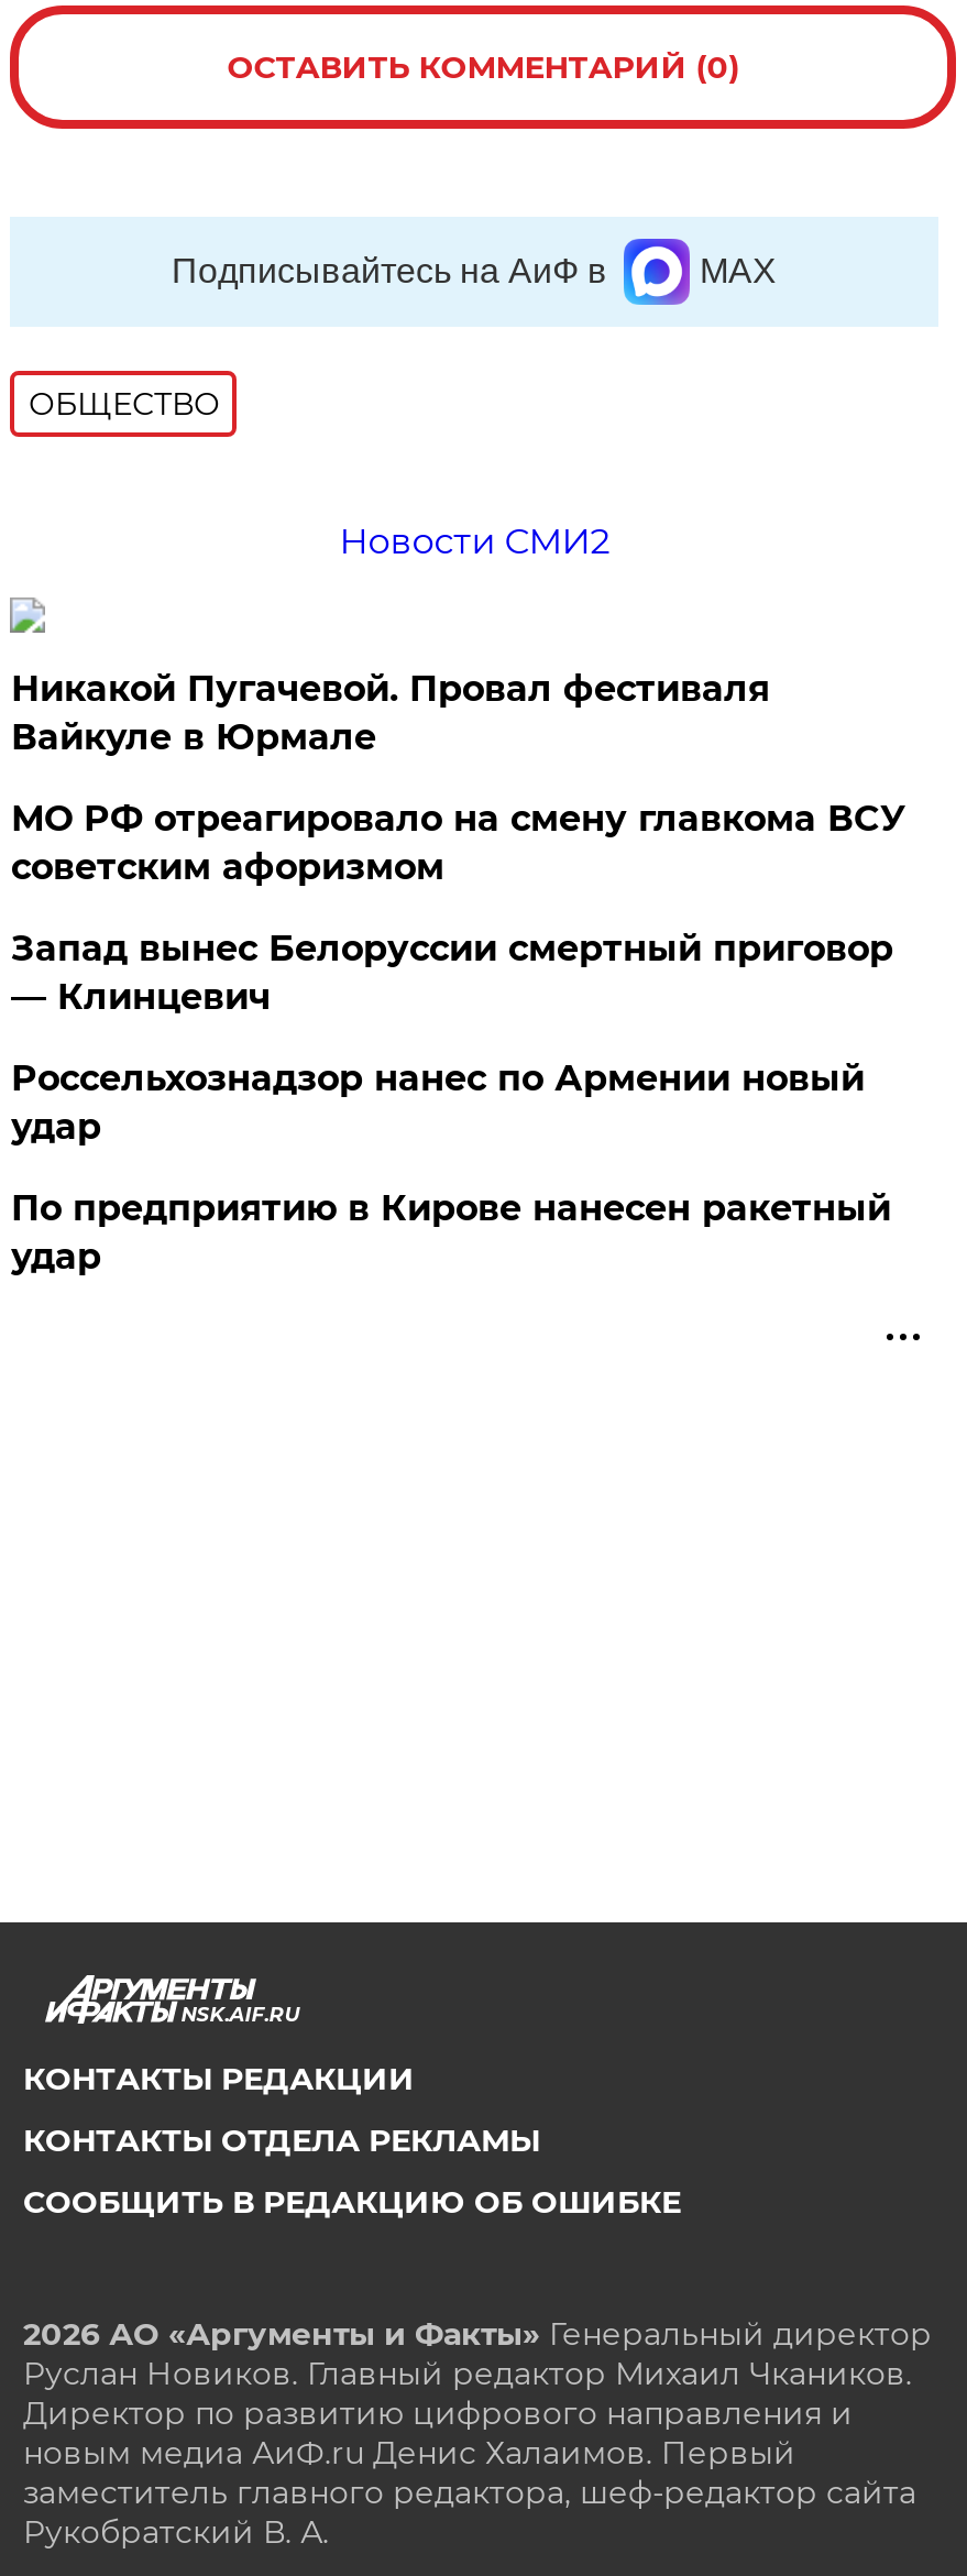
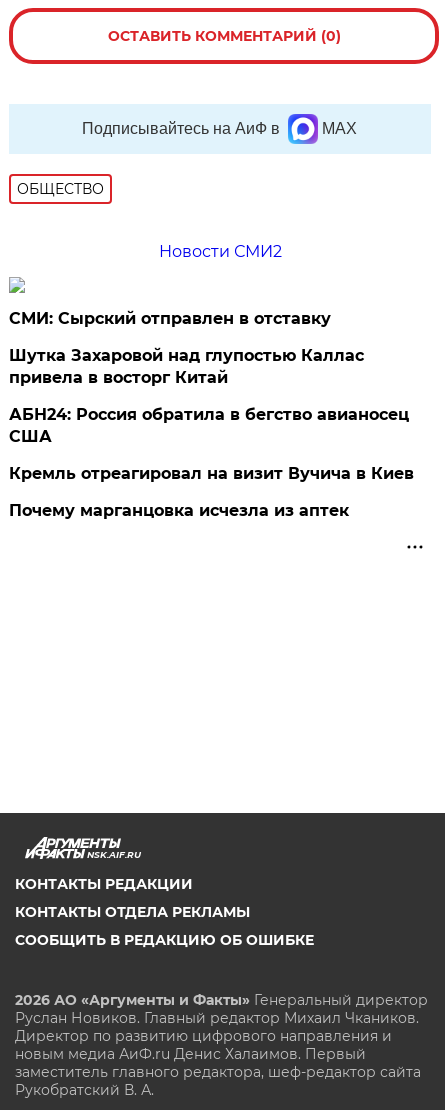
[11,668,770,758] Никакой Пугачевой. Провал фестиваля | Вайкуле в Юрмале -> [9,309,331,328] СМИ: Сырский отправлен в отставку
[11,798,906,888] МО РФ отреагировало на смену главкома ВСУ | советским афоризмом -> [9,346,364,387] Шутка Захаровой над глупостью Каллас | привела в восторг Китай
[11,928,893,1018] Запад вынес Белоруссии смертный приговор | — Клинцевич -> [9,405,409,446] АБН24: Россия обратила в бегство авианосец | США
[11,1057,864,1148] Россельхознадзор нанес по Армении новый | удар -> [9,464,414,483] Кремль отреагировал на визит Вучича в Киев
[11,1187,891,1278] По предприятию в Кирове нанесен ракетный | удар -> [9,501,349,520] Почему марганцовка исчезла из аптек

